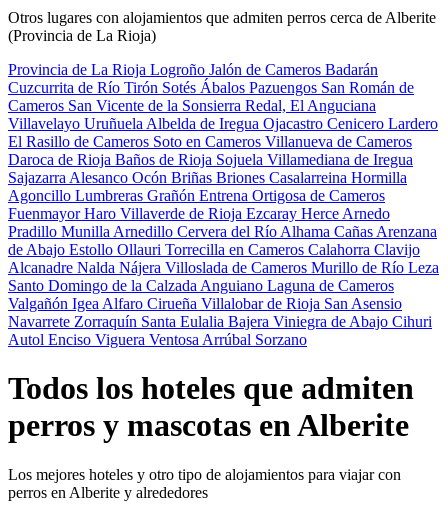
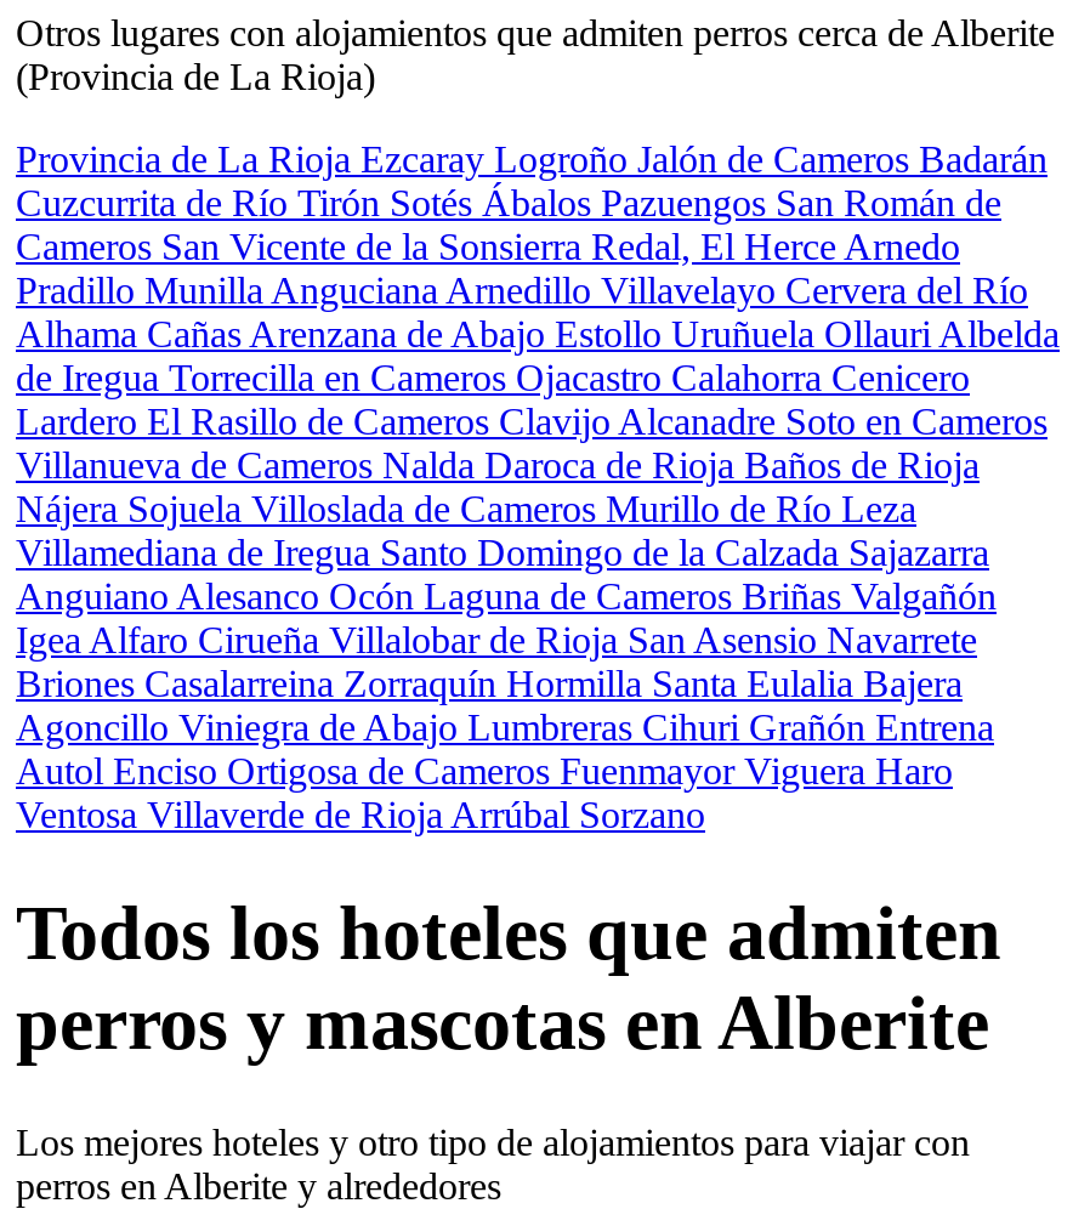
[8,61,378,78] Provincia de La Rioja Logroño Jalón de Cameros Badarán -> [16,138,1048,180] Provincia de La Rioja Ezcaray Logroño Jalón de Cameros Badarán
[8,97,439,348] Cameros San Vicente de la Sonsierra Redal, El Anguciana | Villavelayo Uruñuela Albelda de Iregua Ojacastro Cenicero Lardero | El Rasillo de Cameros Soto en Cameros Villanueva de Cameros | Daroca de Rioja Baños de Rioja Sojuela Villamediana de Iregua | Sajazarra Alesanco Ocón Briñas Briones Casalarreina Hormilla | Agoncillo Lumbreras Grañón Entrena Ortigosa de Cameros | Fuenmayor Haro Villaverde de Rioja Ezcaray Herce Arnedo | Pradillo Munilla Arnedillo Cervera del Río Alhama Cañas Arenzana | de Abajo Estollo Ollauri Torrecilla en Cameros Calahorra Clavijo | Alcanadre Nalda Nájera Villoslada de Cameros Murillo de Río Leza | Santo Domingo de la Calzada Anguiano Laguna de Cameros | Valgañón Igea Alfaro Cirueña Villalobar de Rioja San Asensio | Navarrete Zorraquín Santa Eulalia Bajera Viniegra de Abajo Cihuri | Autol Enciso Viguera Ventosa Arrúbal Sorzano -> [16,226,1060,835] Cameros San Vicente de la Sonsierra Redal, El Herce Arnedo | Pradillo Munilla Anguciana Arnedillo Villavelayo Cervera del Río | Alhama Cañas Arenzana de Abajo Estollo Uruñuela Ollauri Albelda | de Iregua Torrecilla en Cameros Ojacastro Calahorra Cenicero | Lardero El Rasillo de Cameros Clavijo Alcanadre Soto en Cameros | Villanueva de Cameros Nalda Daroca de Rioja Baños de Rioja | Nájera Sojuela Villoslada de Cameros Murillo de Río Leza | Villamediana de Iregua Santo Domingo de la Calzada Sajazarra | Anguiano AlesancoOcón Laguna de Cameros Briñas Valgañón | Igea Alfaro Cirueña Villalobar de Rioja San Asensio Navarrete | Briones Casalarreina Zorraquín Hormilla Santa Eulalia Bajera | Agoncillo Viniegra de Abajo Lumbreras Cihuri Grañón Entrena | Autol Enciso Ortigosa de Cameros Fuenmayor Viguera Haro | Ventosa Villaverde de Rioja Arrúbal Sorzano

